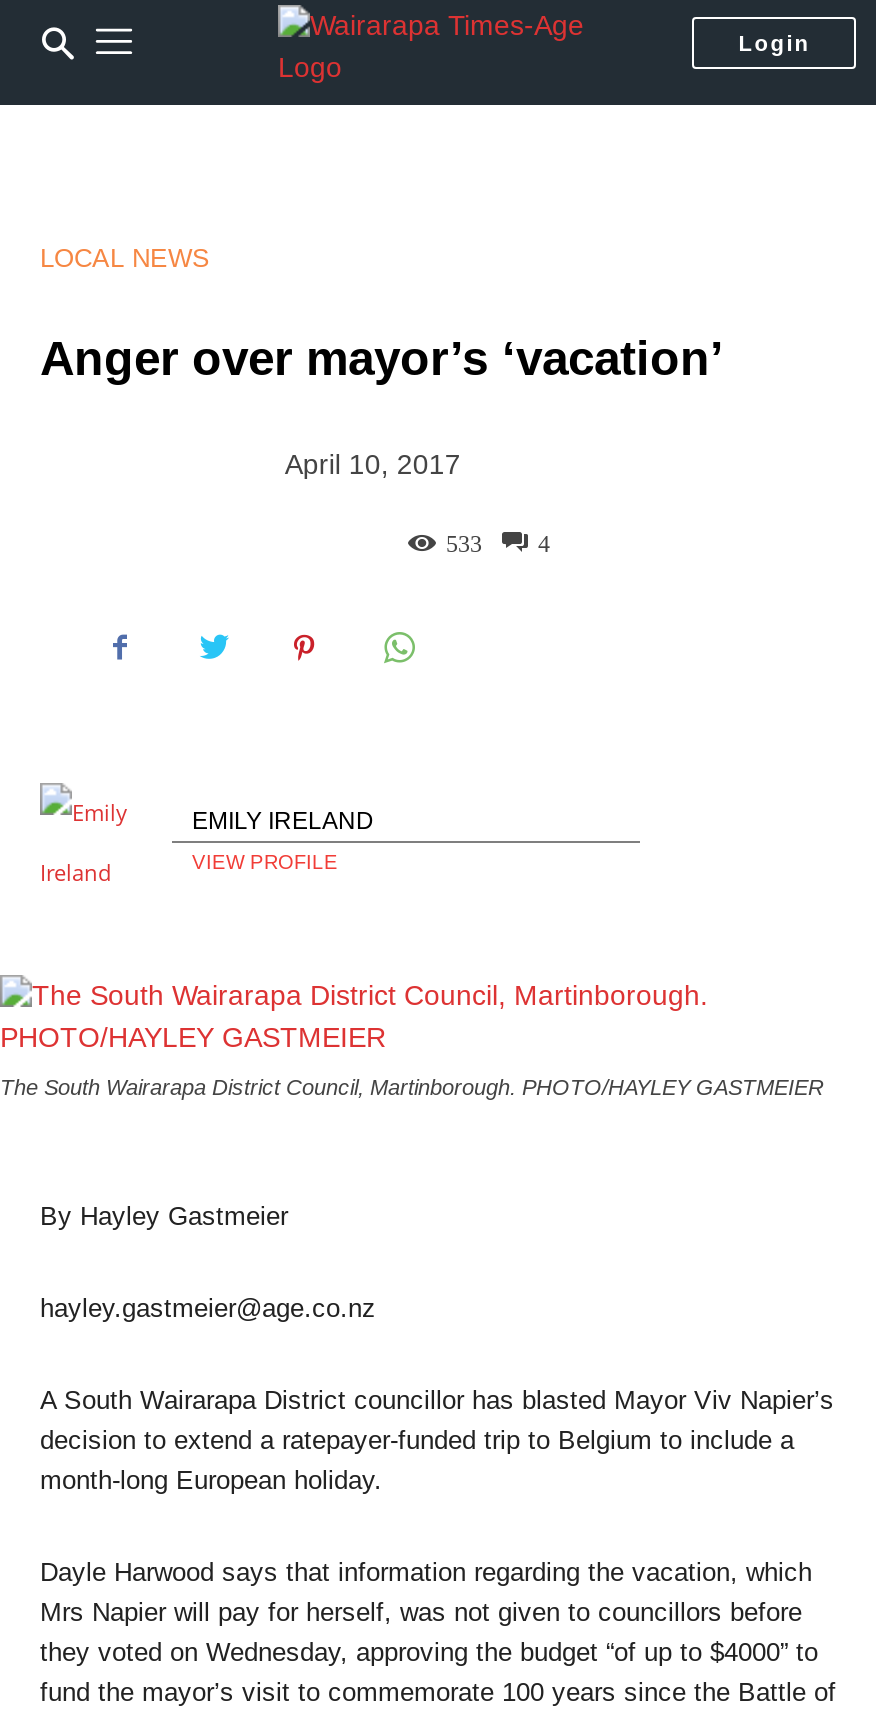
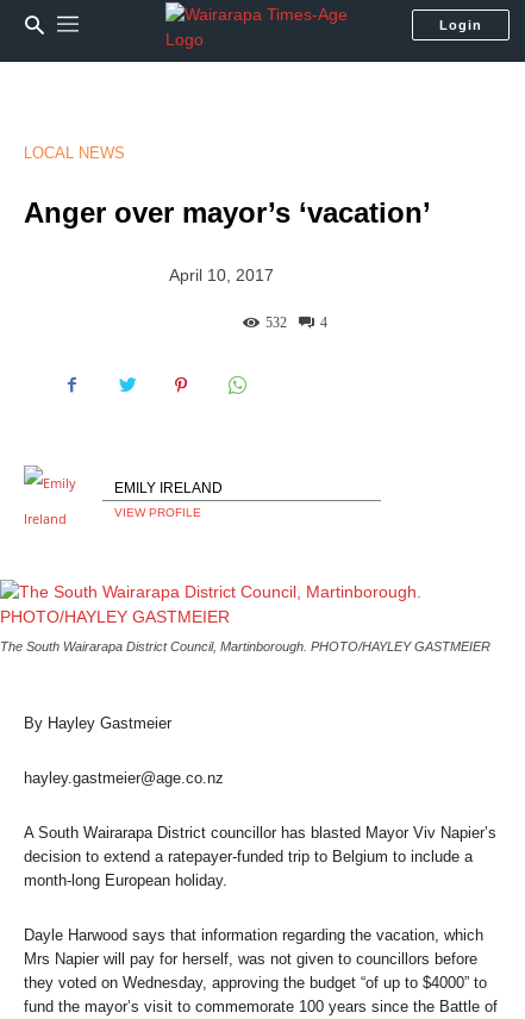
[446,530,550,558] 533 4 -> [265,315,327,332] 532 4

